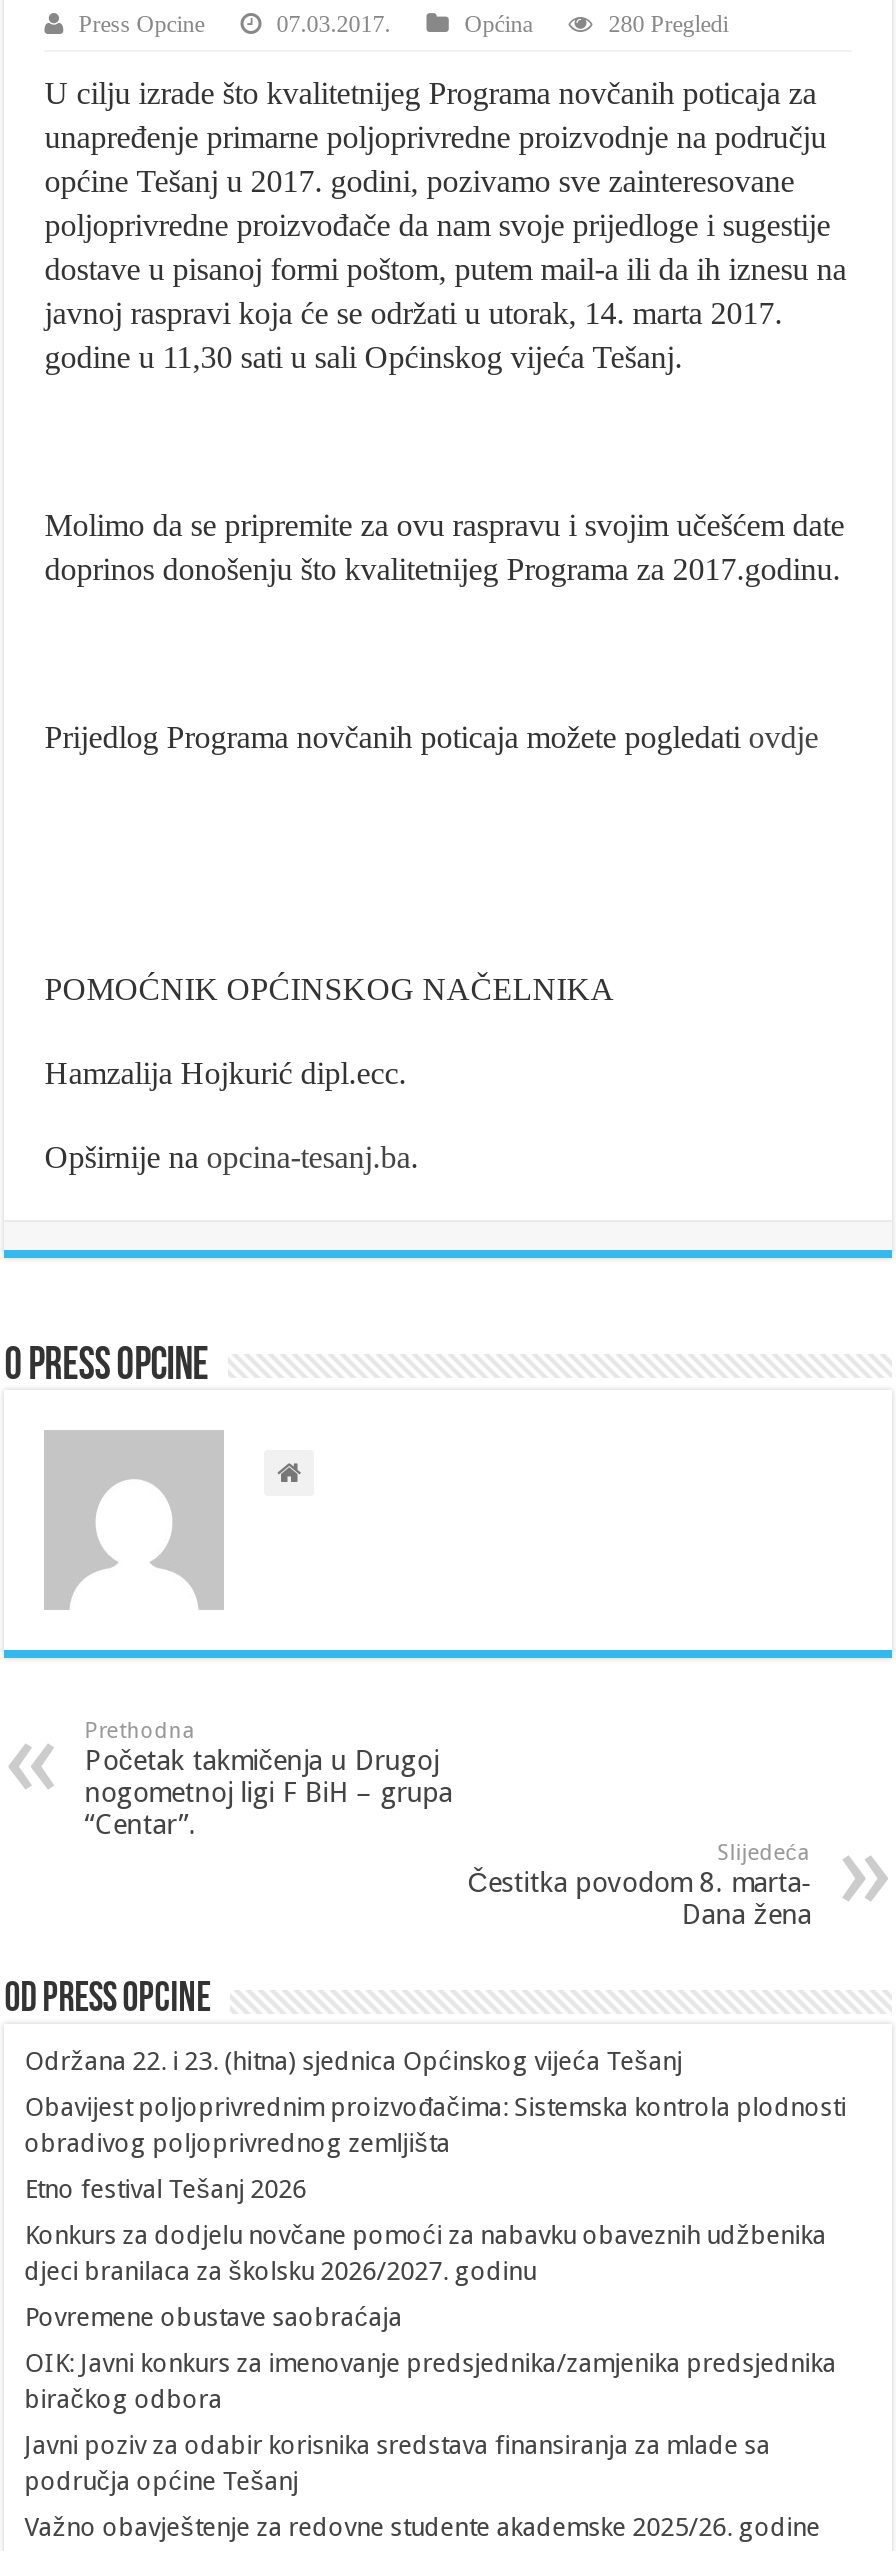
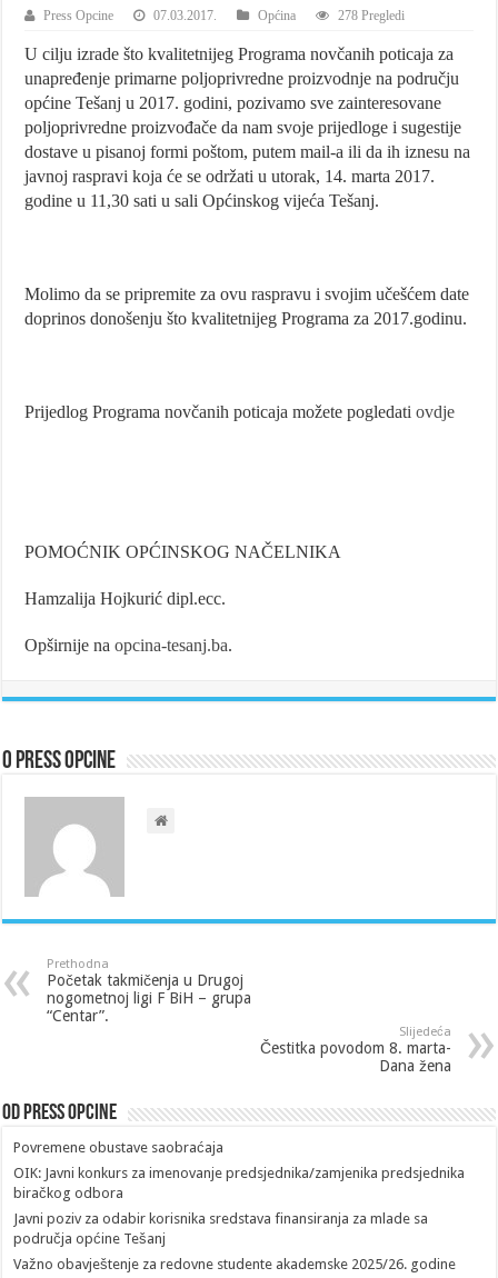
[608,10,728,38] 280 Pregledi -> [338,8,405,23] 278 Pregledi
[24,2046,846,2286] Održana 22. i 23. (hitna) sjednica Općinskog vijeća Tešanj | Obavijest poljoprivrednim proizvođačima: Sistemska kontrola plodnosti | obradivog poljoprivrednog zemljišta | Etno festival Tešanj 2026 | Konkurs za dodjelu novčane pomoći za nabavku obaveznih udžbenika | djeci branilaca za školsku 2026/2027. godinu -> none

